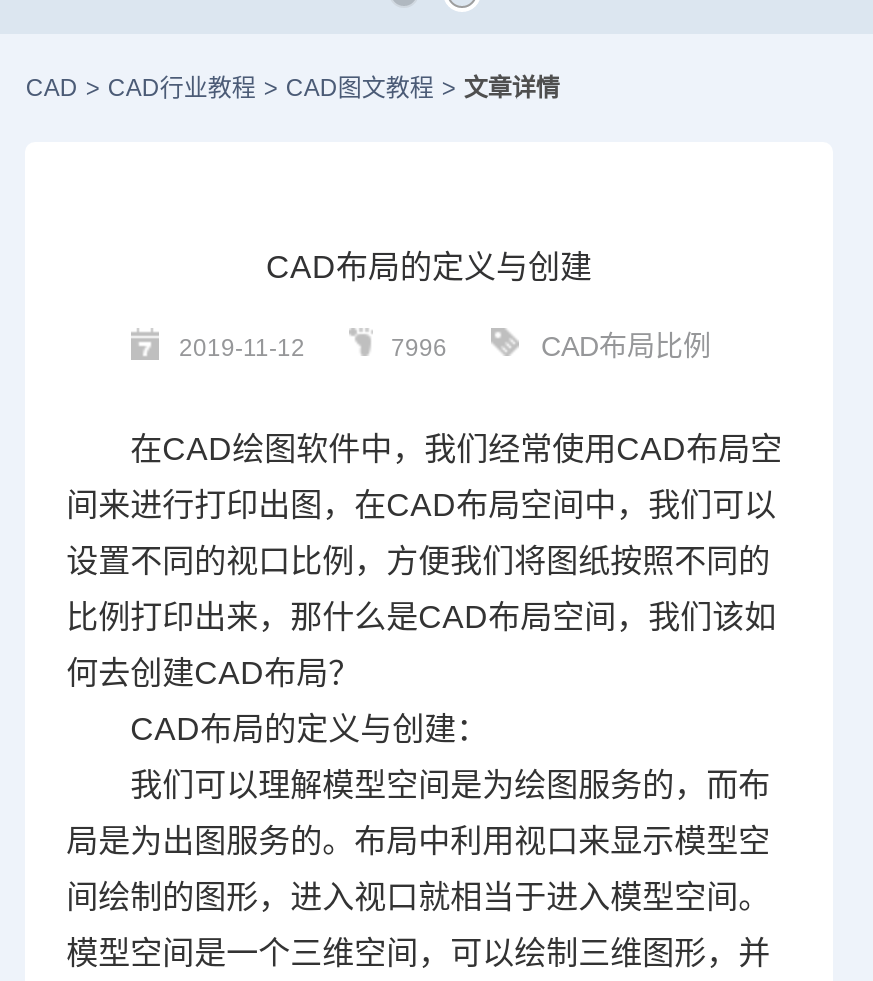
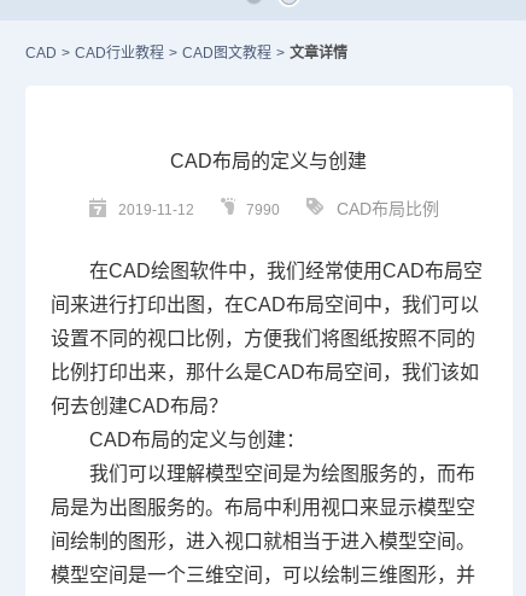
[391,335,447,363] 7996 -> [246,202,280,219] 7990

